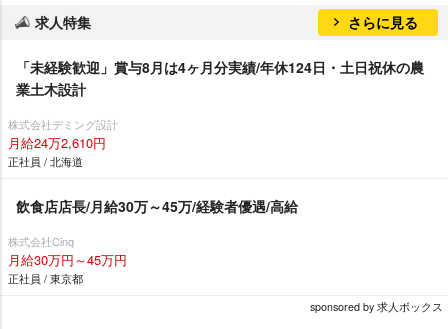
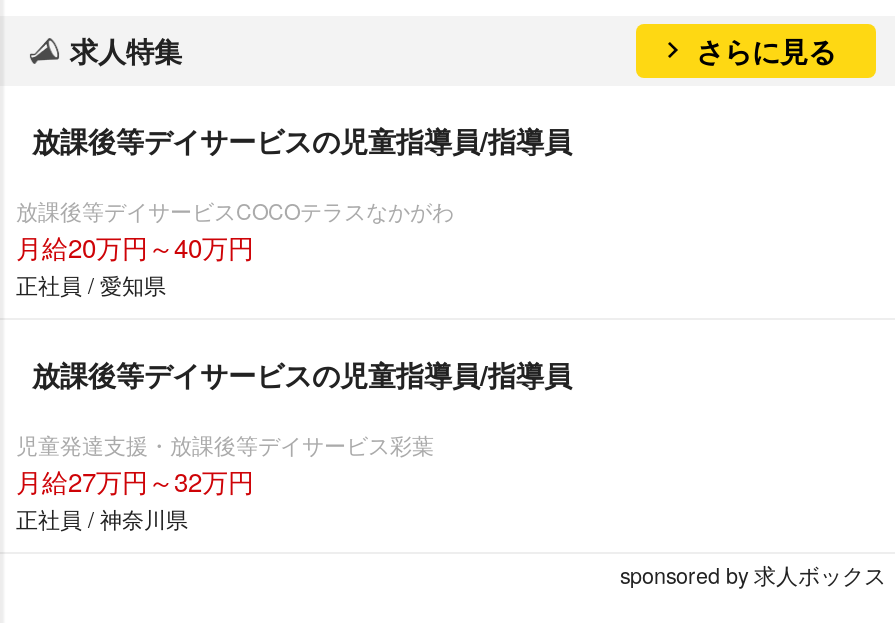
[16,57,424,99] 「未経験歓迎」賞与8月は4ヶ月分実績/年休124日・土日祝休の農 | 業土木設計 -> [32,120,572,160] 放課後等デイサービスの児童指導員/指導員
[8,117,118,169] 株式会社デミング設計 | 月給24万2,610円 | 正社員 / 北海道 -> [16,196,454,300] 放課後等デイサービスCOCOテラスなかがわ | 月給20万円～40万円 | 正社員 / 愛知県
[16,196,298,216] 飲食店店長/月給30万～45万/経験者優遇/高給 -> [32,354,572,394] 放課後等デイサービスの児童指導員/指導員
[8,234,127,286] 株式会社Cinq | 月給30万円～45万円 | 正社員 / 東京都 -> [16,430,434,534] 児童発達支援・放課後等デイサービス彩葉 | 月給27万円～32万円 | 正社員 / 神奈川県

